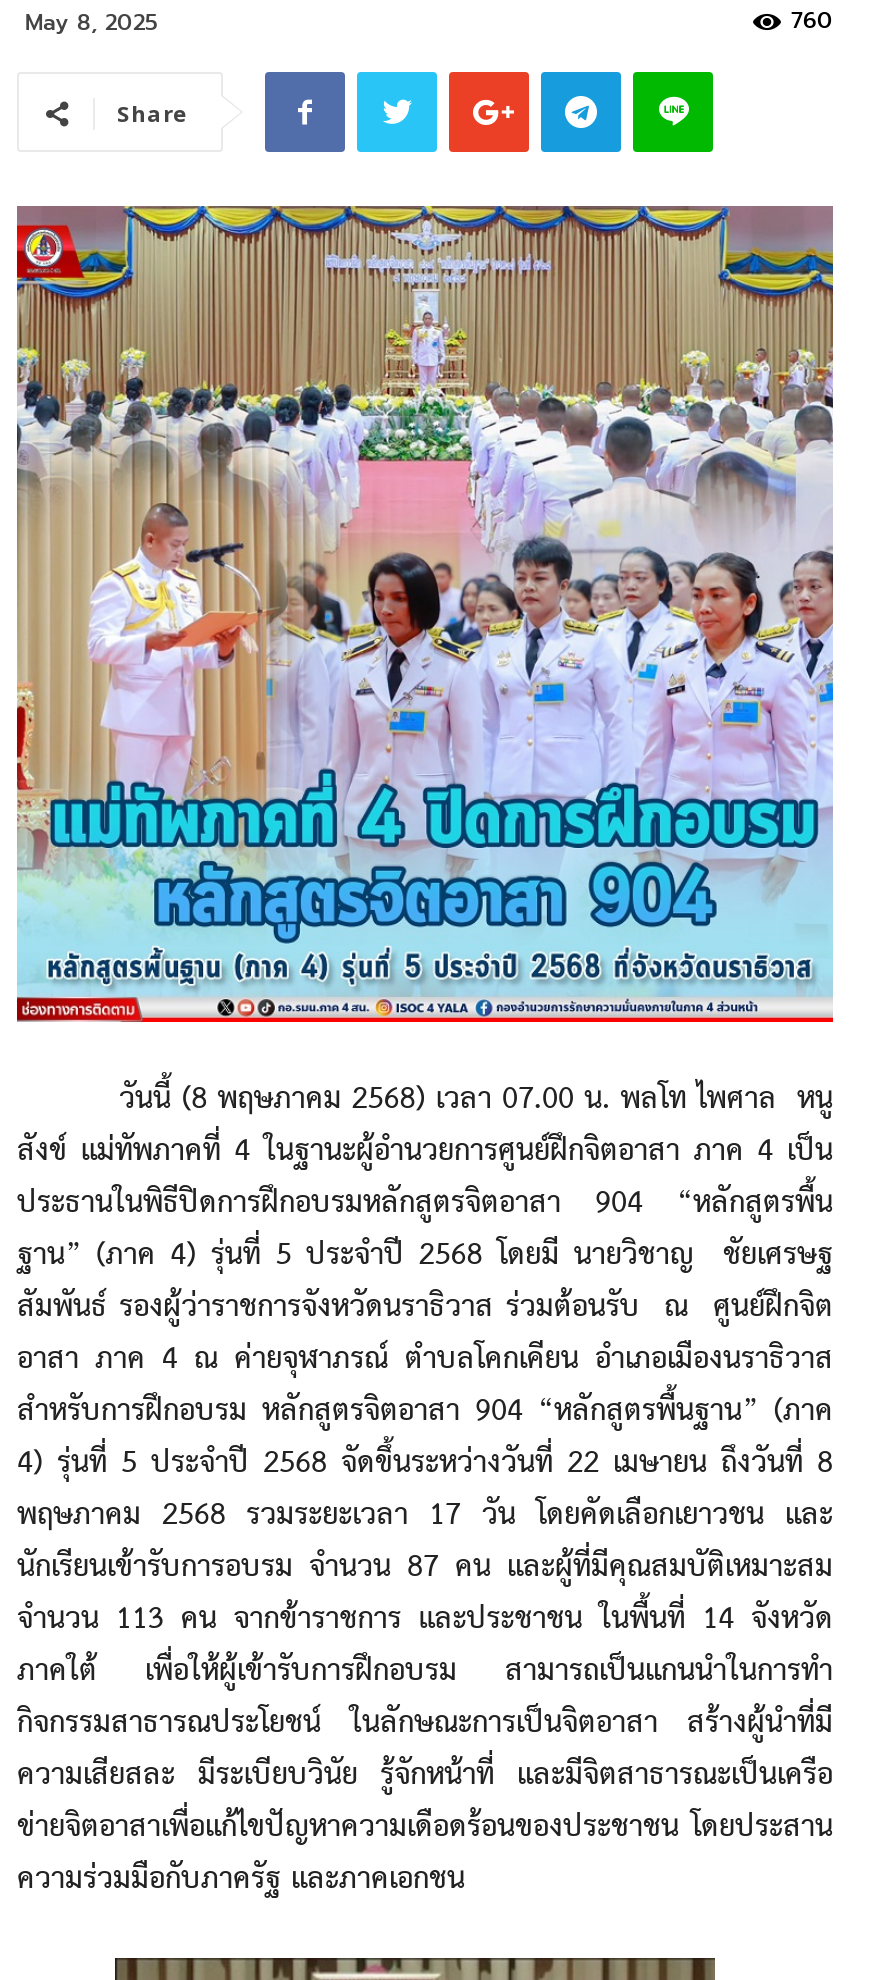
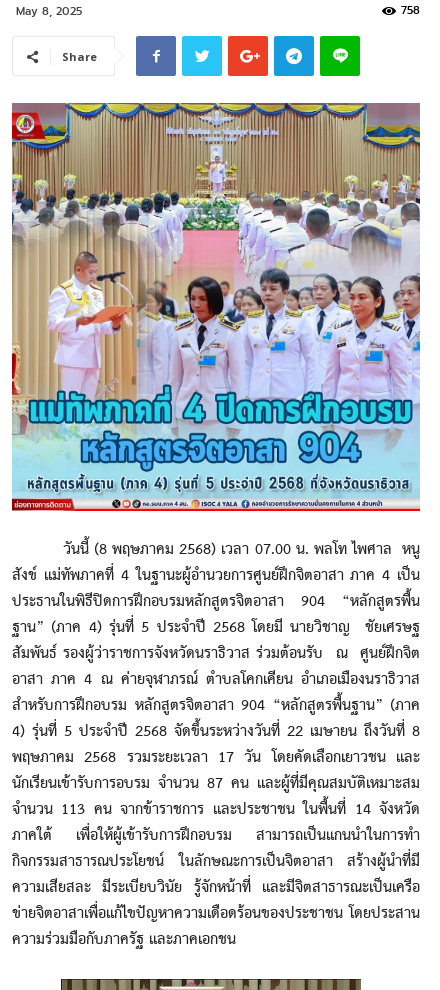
[791,4,833,36] 760 -> [401,2,420,18] 758

